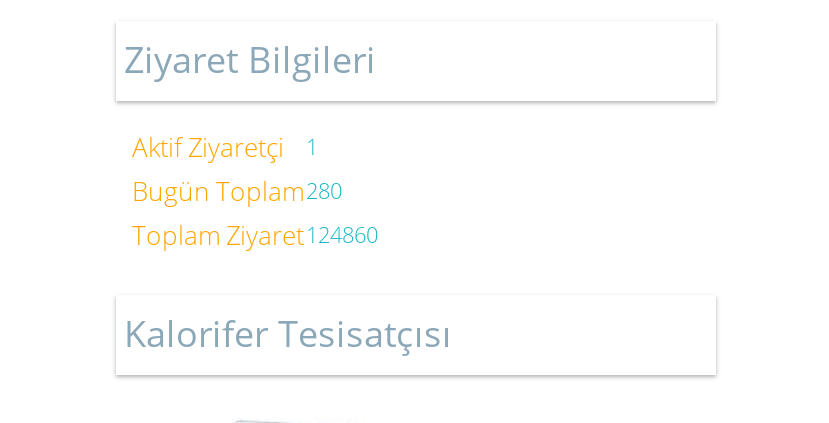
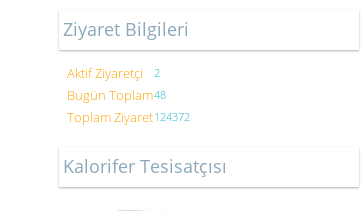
[132,129,318,165] Aktif Ziyaretçi 1 -> [67,64,160,82] Aktif Ziyaretçi 2
[132,173,342,209] Bugün Toplam280 -> [67,86,166,104] Bugün Toplam48
[132,217,378,253] Toplam Ziyaret124860 -> [67,108,190,126] Toplam Ziyaret124372

